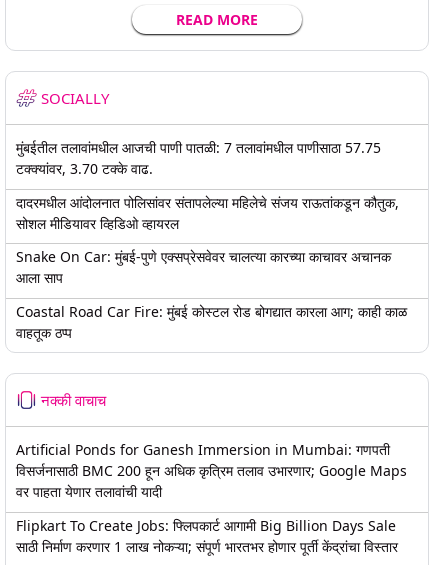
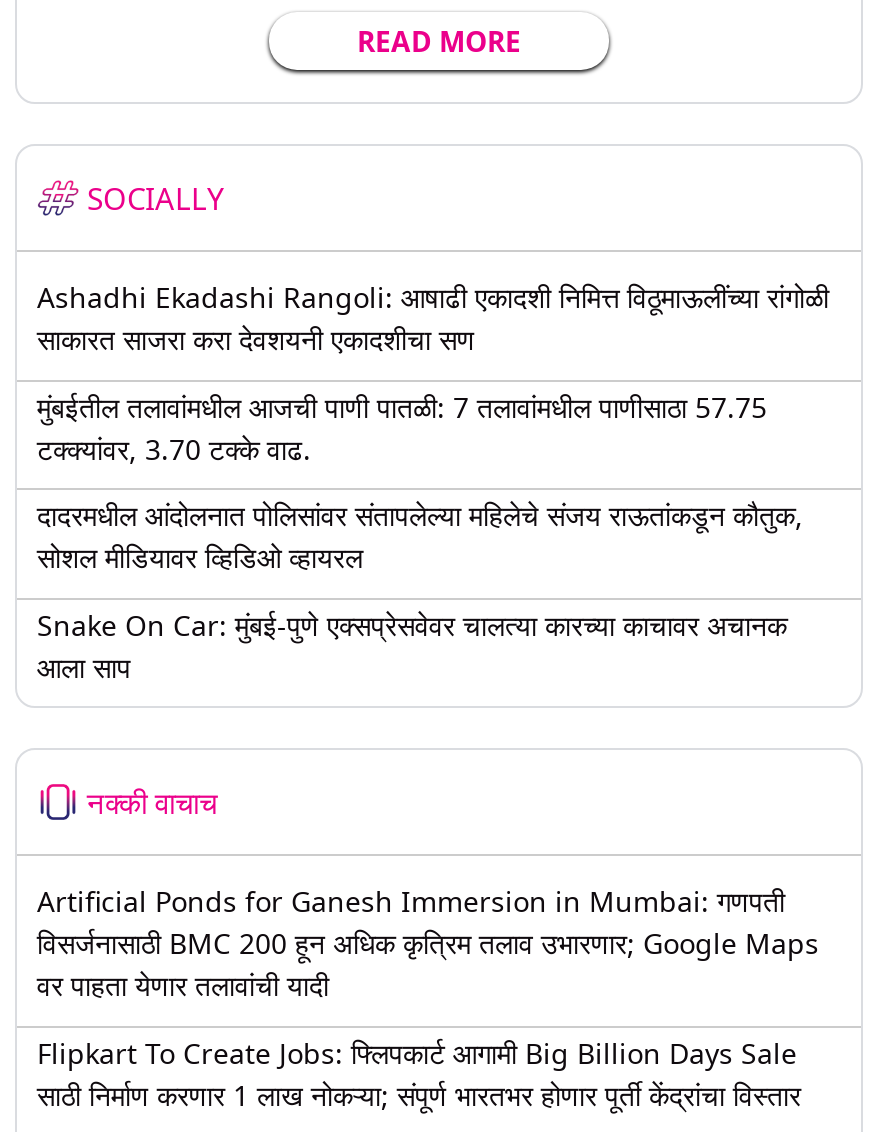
none -> [37,278,829,358] Ashadhi Ekadashi Rangoli: आषाढी एकादशी निमित्त विठूमाऊलींच्या रांगोळी | साकारत साजरा करा देवशयनी एकादशीचा सण
moved [16,138,399,287] -> [37,387,803,685]: मुंबईतील तलावांमधील आजची पाणी पातळी: 7 तलावांमधील पाणीसाठा 57.75 | टक्क्यांवर, 3.70 टक्के वाढ. | दादरमधील आंदोलनात पोलिसांवर संतापलेल्या महिलेचे संजय राऊतांकडून कौतुक, | सोशल मीडियावर व्हिडिओ व्हायरल | Snake On Car: मुंबई-पुणे एक्सप्रेसवेवर चालत्या कारच्या काचावर अचानक | आला साप
[16,301,407,341] Coastal Road Car Fire: मुंबई कोस्टल रोड बोगद्यात कारला आग; काही काळ | वाहतूक ठप्प -> none

